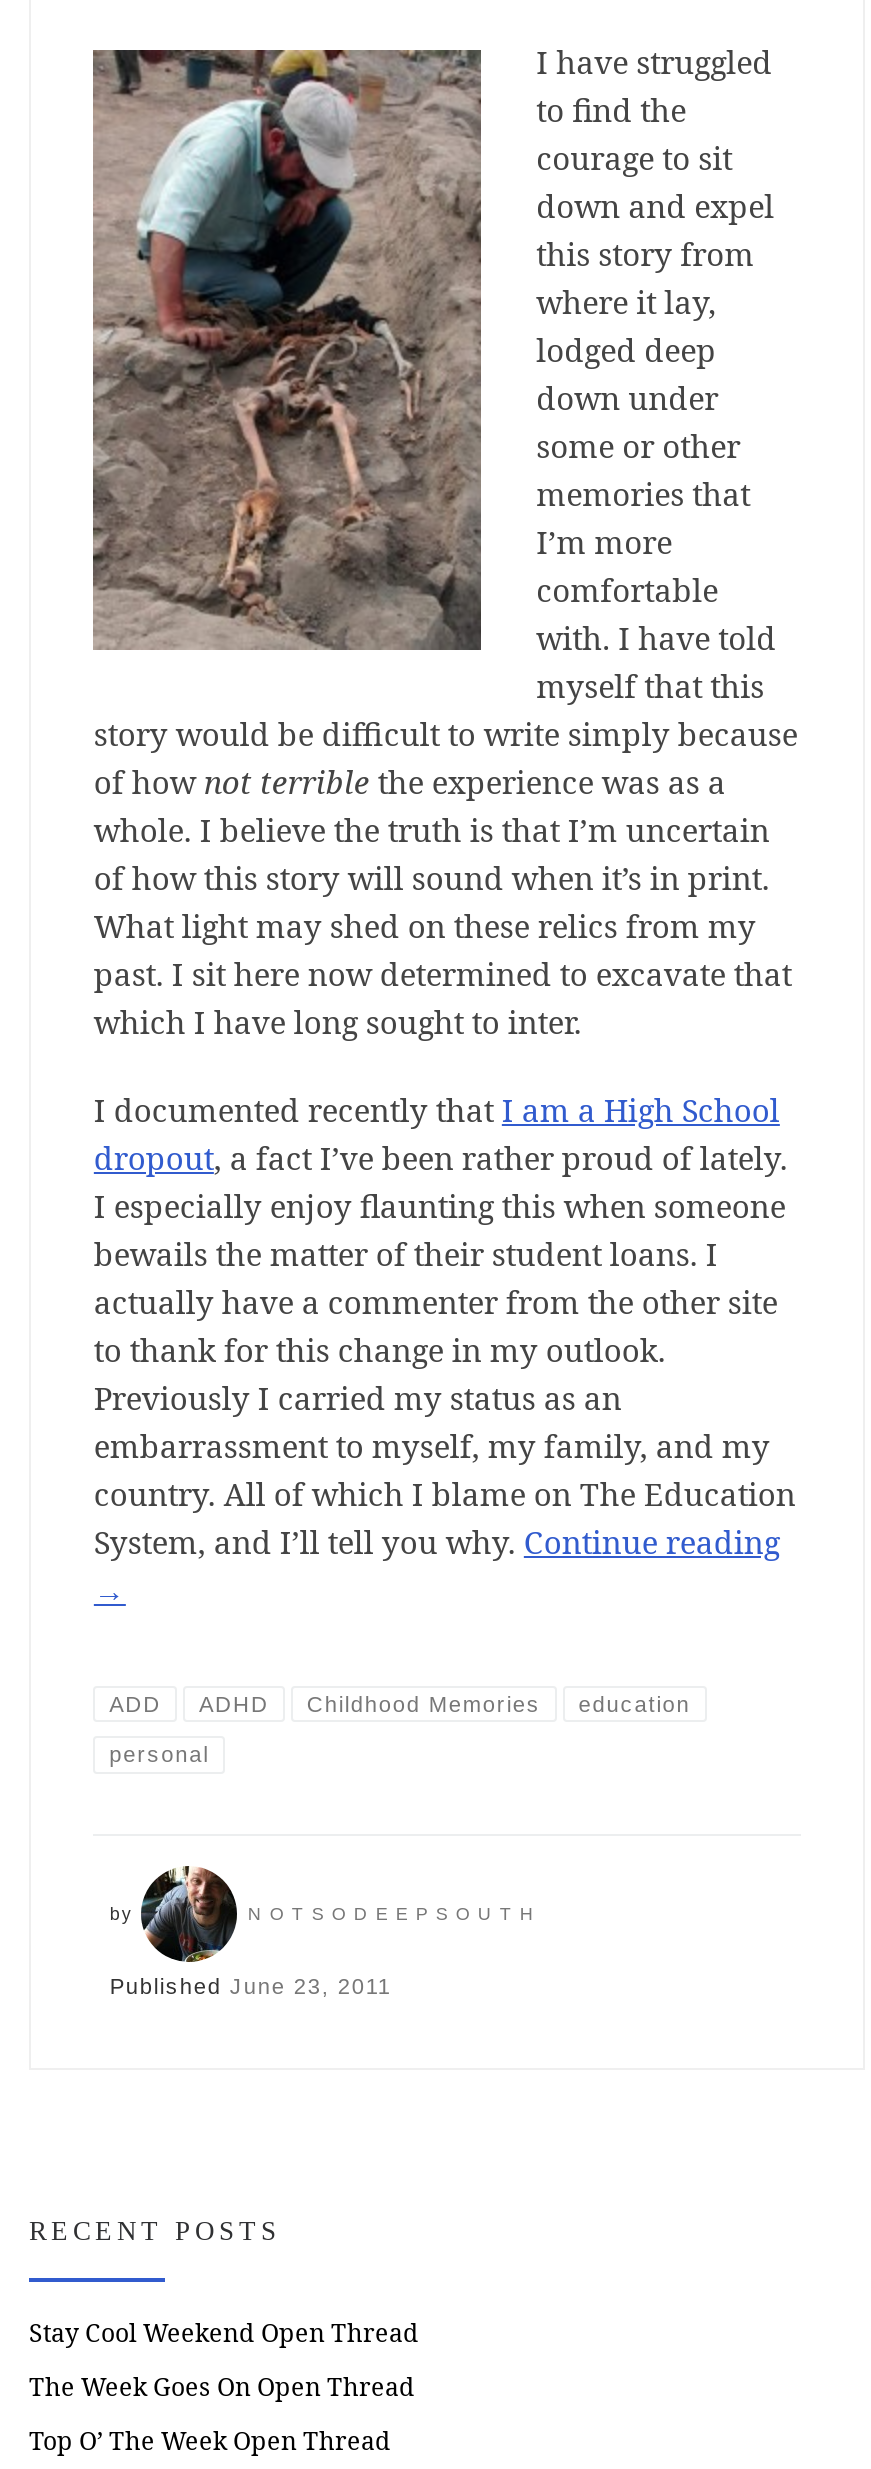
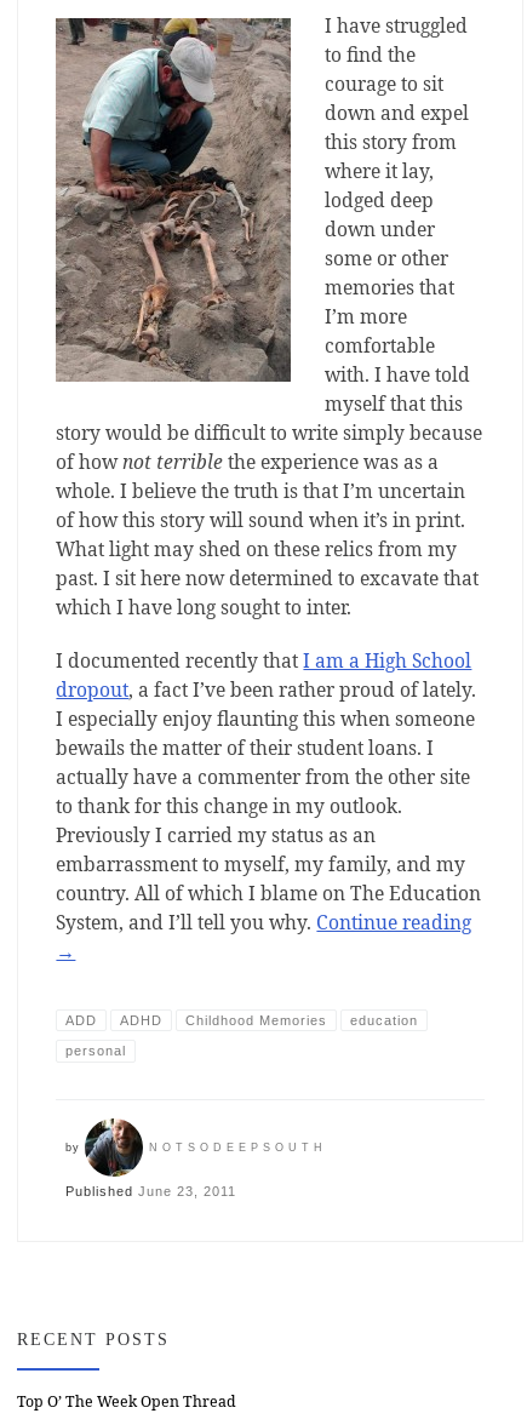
[29,2317,419,2404] Stay Cool Weekend Open Thread | The Week Goes On Open Thread -> none

